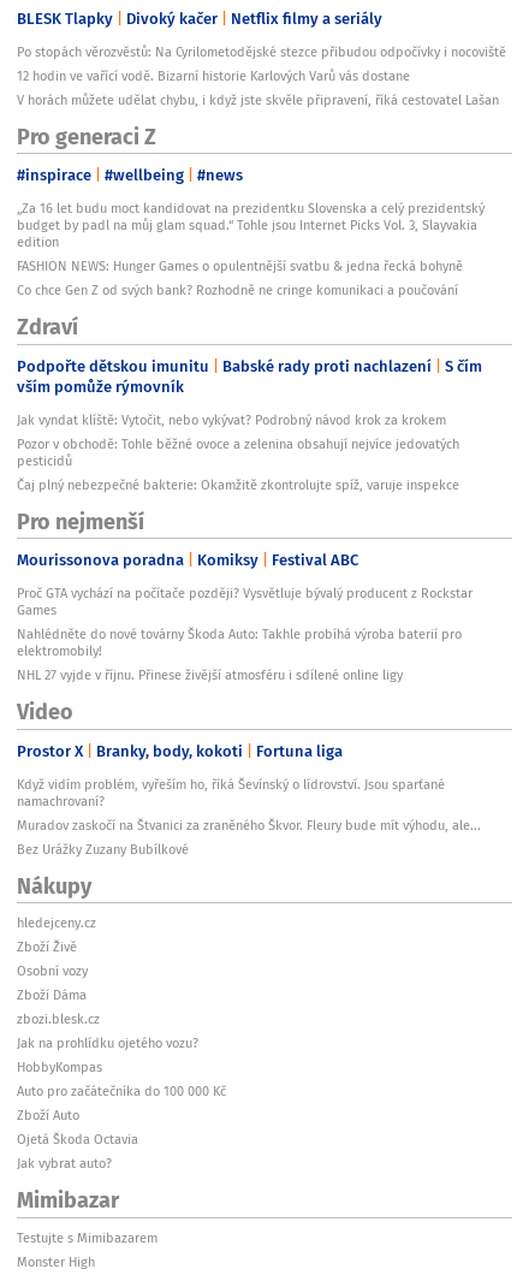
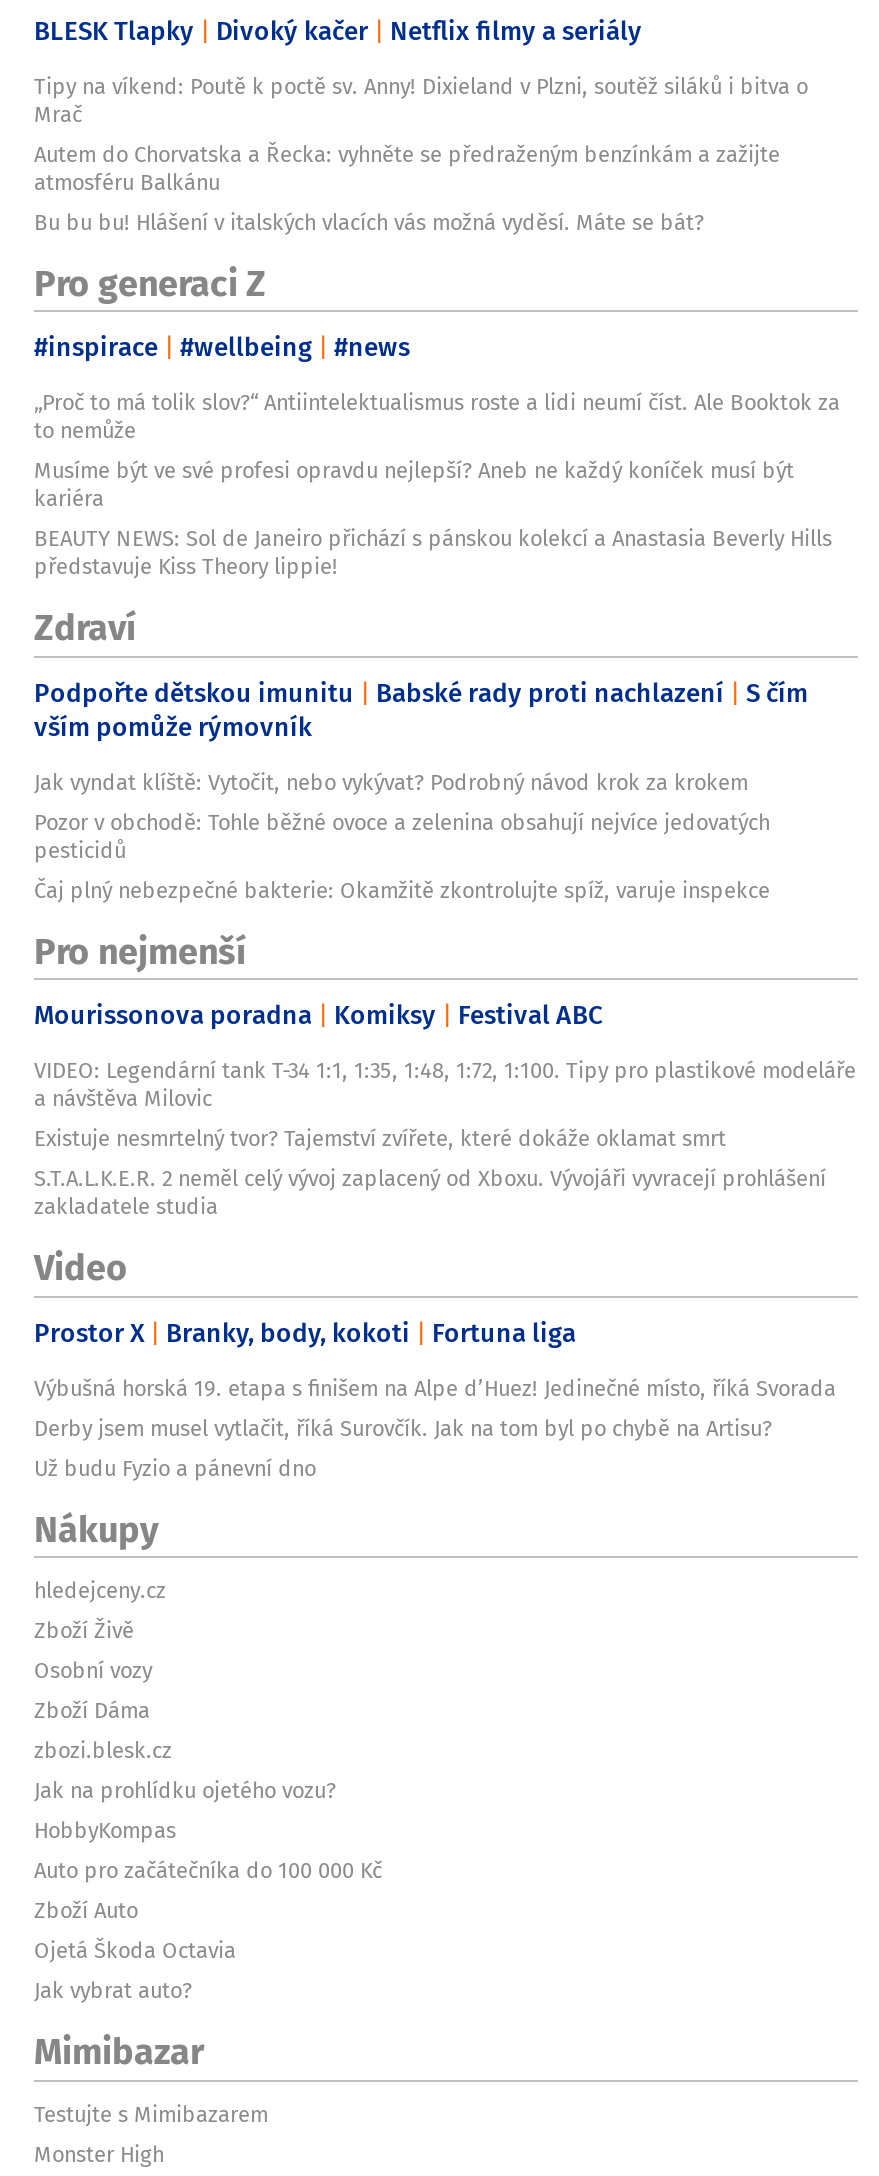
[17,42,506,109] Po stopách věrozvěstů: Na Cyrilometodějské stezce přibudou odpočívky i nocoviště | 12 hodin ve vařící vodě. Bizarní historie Karlových Varů vás dostane | V horách můžete udělat chybu, i když jste skvěle připravení, říká cestovatel Lašan -> [34,70,808,238] Tipy na víkend: Poutě k poctě sv. Anny! Dixieland v Plzni, soutěž siláků i bitva o | Mrač | Autem do Chorvatska a Řecka: vyhněte se předraženým benzínkám a zažijte | atmosféru Balkánu | Bu bu bu! Hlášení v italských vlacích vás možná vyděsí. Máte se bát?
[17,199,485,300] „Za 16 let budu moct kandidovat na prezidentku Slovenska a celý prezidentský | budget by padl na můj glam squad.“ Tohle jsou Internet Picks Vol. 3, Slayvakia | edition | FASHION NEWS: Hunger Games o opulentnější svatbu & jedna řecká bohyně | Co chce Gen Z od svých bank? Rozhodně ne cringe komunikaci a poučování -> [34,387,840,583] „Proč to má tolik slov?“ Antiintelektualismus roste a lidi neumí číst. Ale Booktok za | to nemůže | Musíme být ve své profesi opravdu nejlepší? Aneb ne každý koníček musí být | kariéra | BEAUTY NEWS: Sol de Janeiro přichází s pánskou kolekcí a Anastasia Beverly Hills | představuje Kiss Theory lippie!
[17,584,473,685] Proč GTA vychází na počítače později? Vysvětluje bývalý producent z Rockstar | Games | Nahlédněte do nové továrny Škoda Auto: Takhle probíhá výroba baterií pro | elektromobily! | NHL 27 vyjde v říjnu. Přinese živější atmosféru i sdílené online ligy -> [34,1055,856,1223] VIDEO: Legendární tank T-34 1:1, 1:35, 1:48, 1:72, 1:100. Tipy pro plastikové modeláře | a návštěva Milovic | Existuje nesmrtelný tvor? Tajemství zvířete, které dokáže oklamat smrt | S.T.A.L.K.E.R. 2 neměl celý vývoj zaplacený od Xboxu. Vývojáři vyvracejí prohlášení | zakladatele studia
[17,775,481,859] Když vidím problém, vyřeším ho, říká Ševínský o lídrovství. Jsou sparťané | namachrovaní? | Muradov zaskočí na Štvanici za zraněného Škvor. Fleury bude mít výhodu, ale... | Bez Urážky Zuzany Bubílkové -> [34,1372,836,1484] Výbušná horská 19. etapa s finišem na Alpe d’Huez! Jedinečné místo, říká Svorada | Derby jsem musel vytlačit, říká Surovčík. Jak na tom byl po chybě na Artisu? | Už budu Fyzio a pánevní dno

